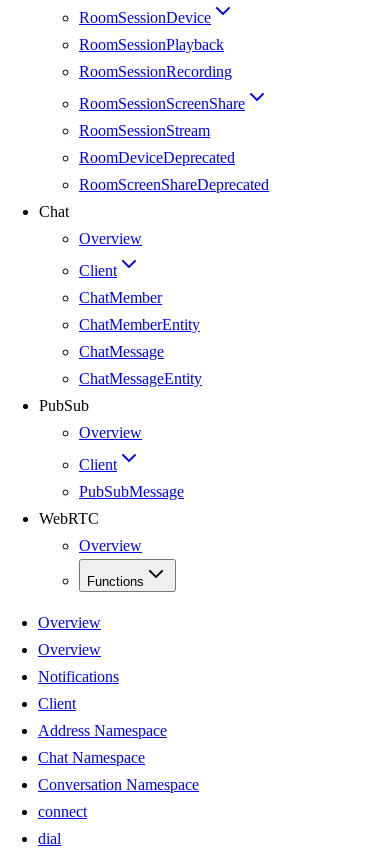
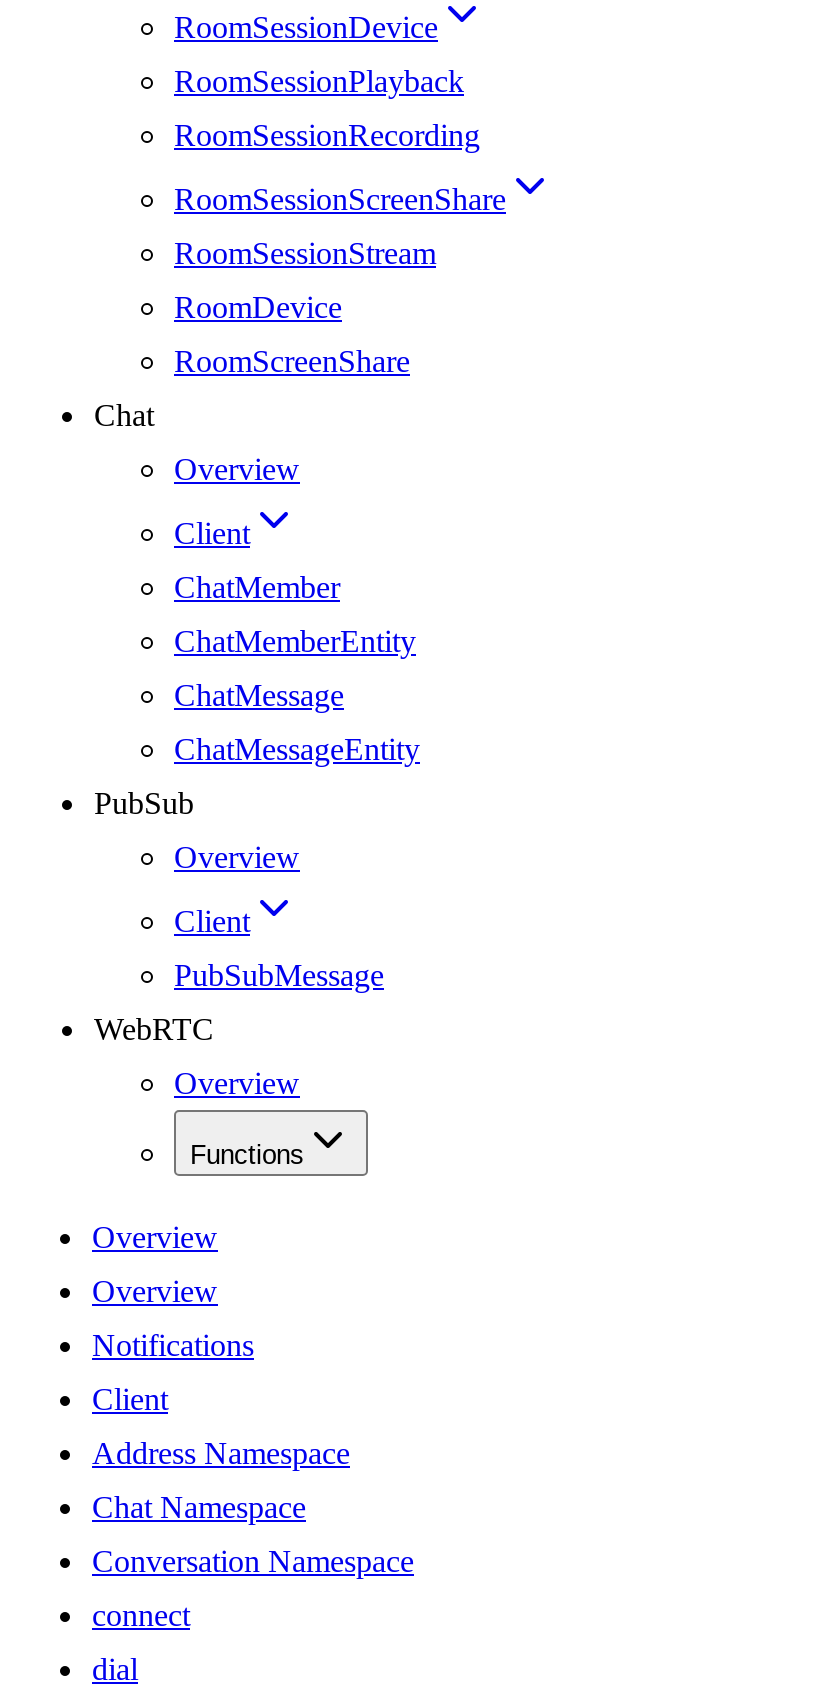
[79,149,235,166] RoomDeviceDeprecated -> [174,289,342,323] RoomDevice
[79,176,269,193] RoomScreenShareDeprecated -> [174,343,410,377] RoomScreenShare

